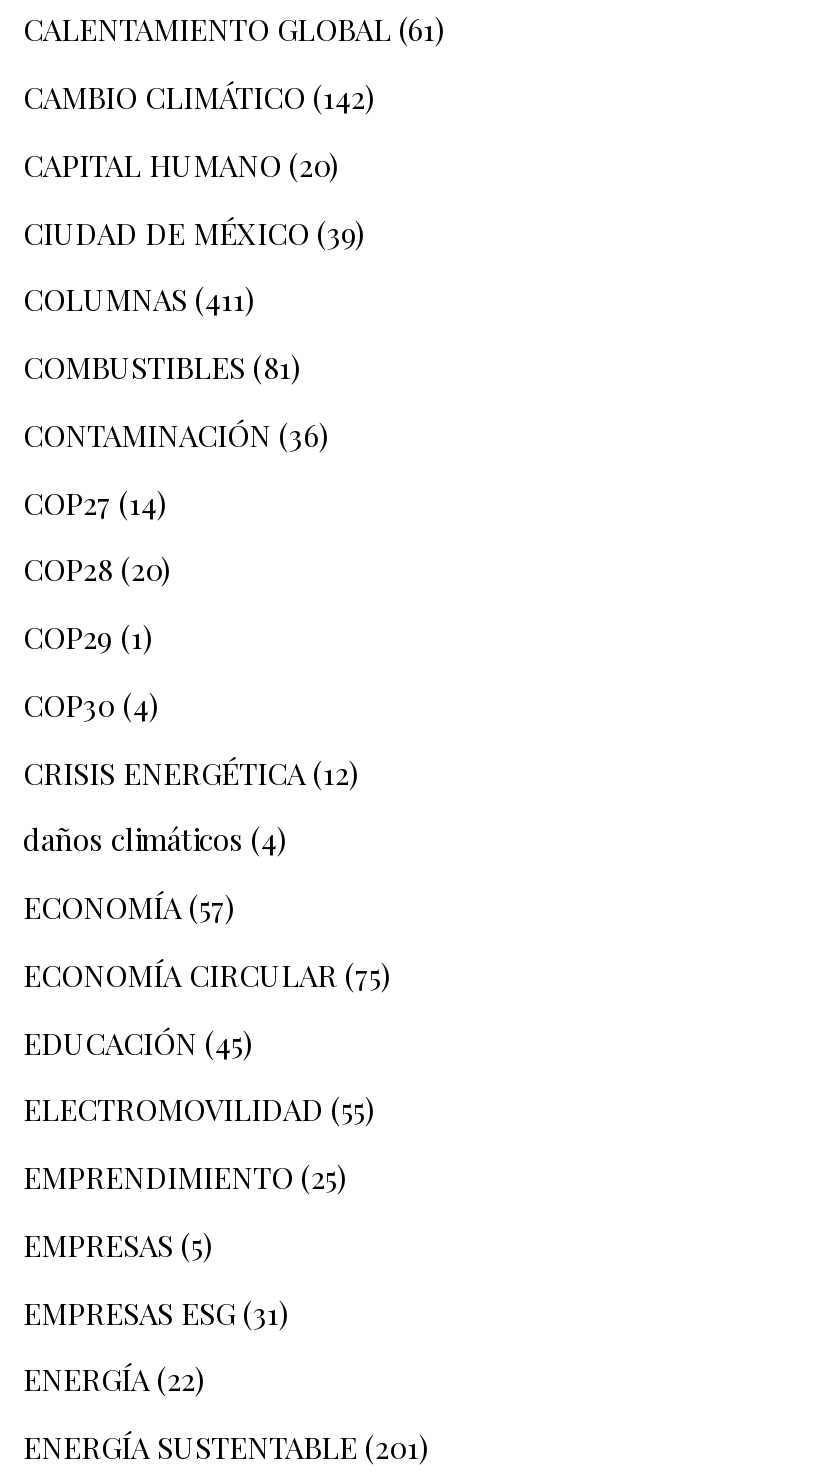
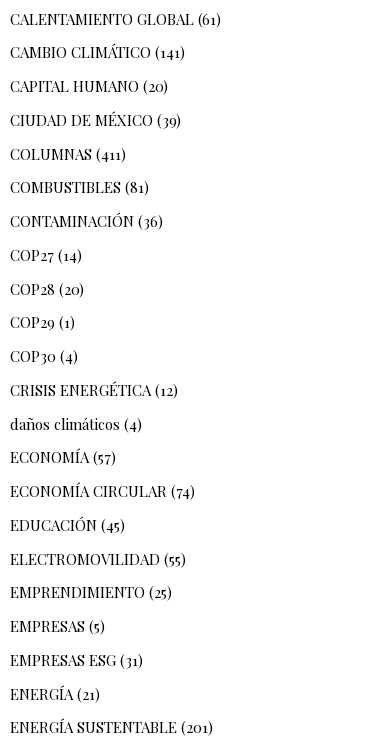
[23,78,375,118] CAMBIO CLIMÁTICO (142) -> [10,42,185,62] CAMBIO CLIMÁTICO (141)
[23,955,391,995] ECONOMÍA CIRCULAR (75) -> [10,481,195,501] ECONOMÍA CIRCULAR (74)
[23,1360,205,1400] ENERGÍA (22) -> [10,683,100,703] ENERGÍA (21)

